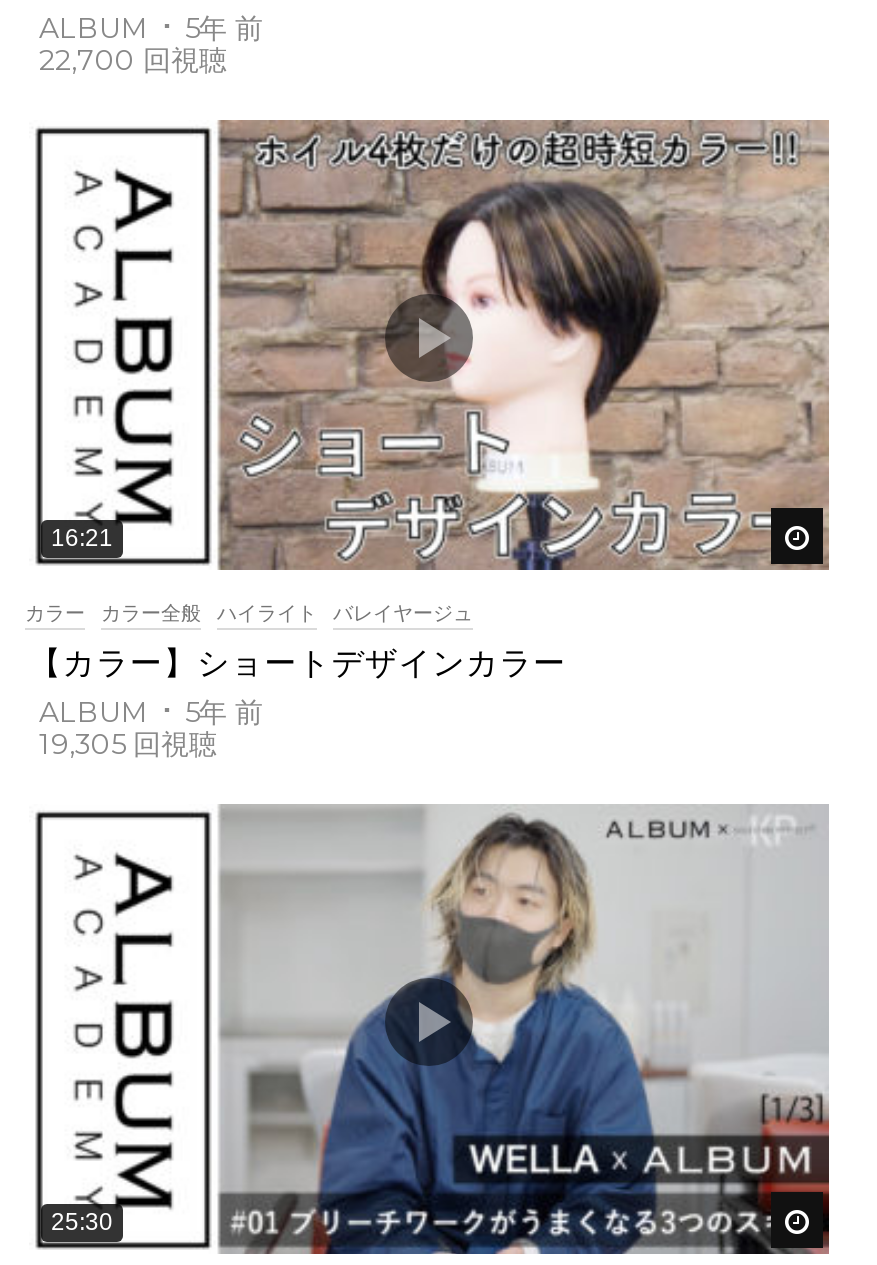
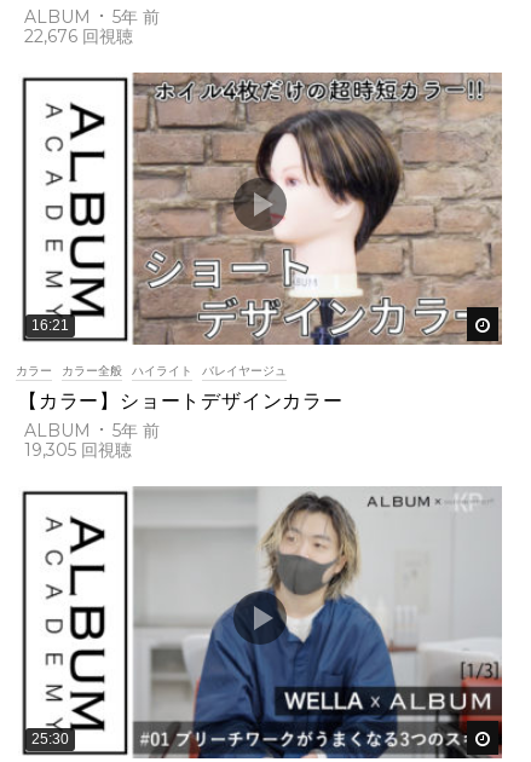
[39,41,135,77] 22,700 -> [24,25,77,47] 22,676

